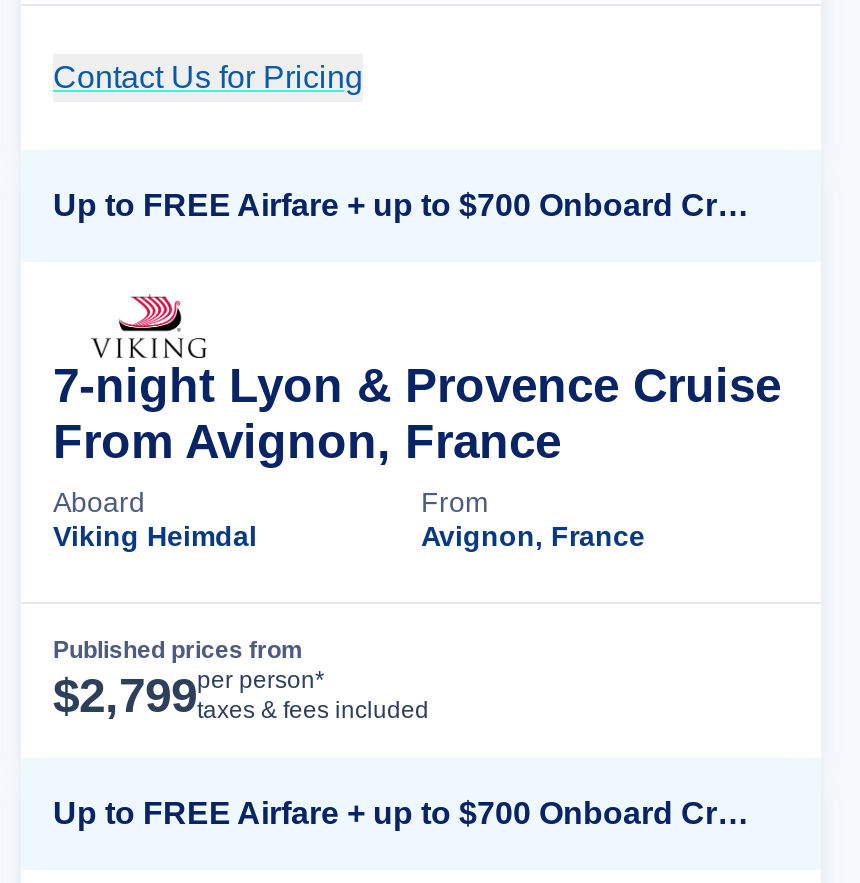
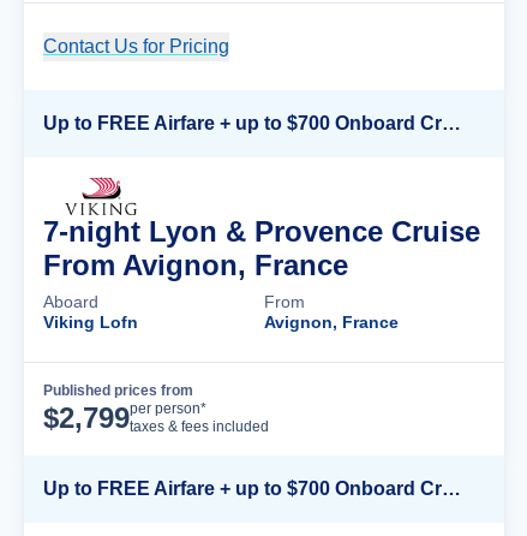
[53,520,257,552] Viking Heimdal -> [43,312,138,332] Viking Lofn

